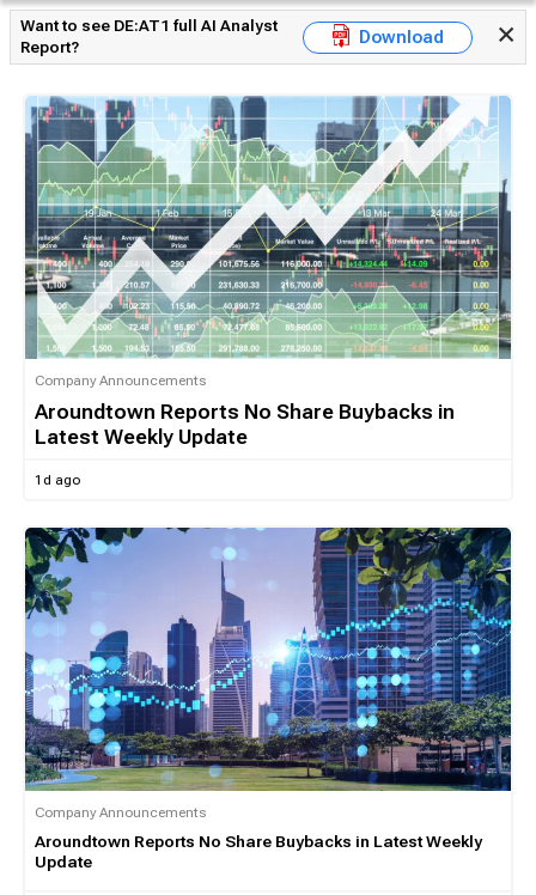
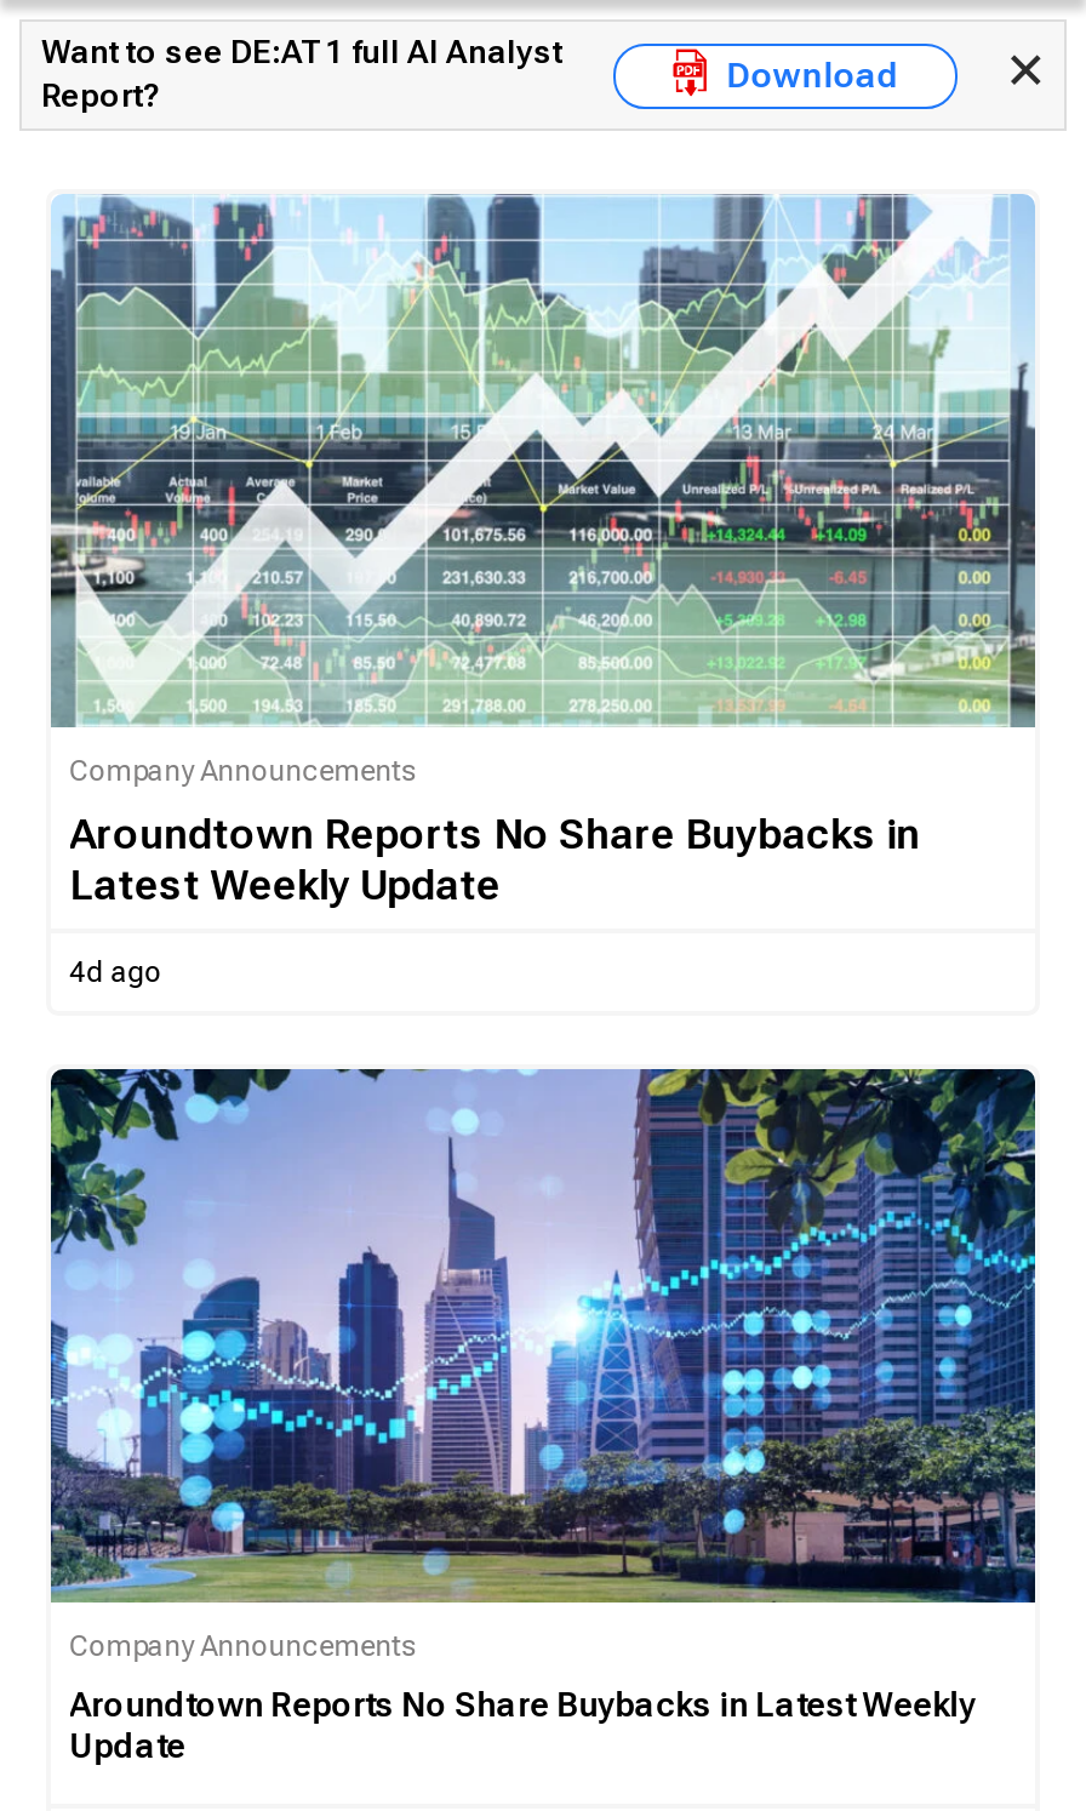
[34,472,80,488] 1d ago -> [70,955,162,989] 4d ago

